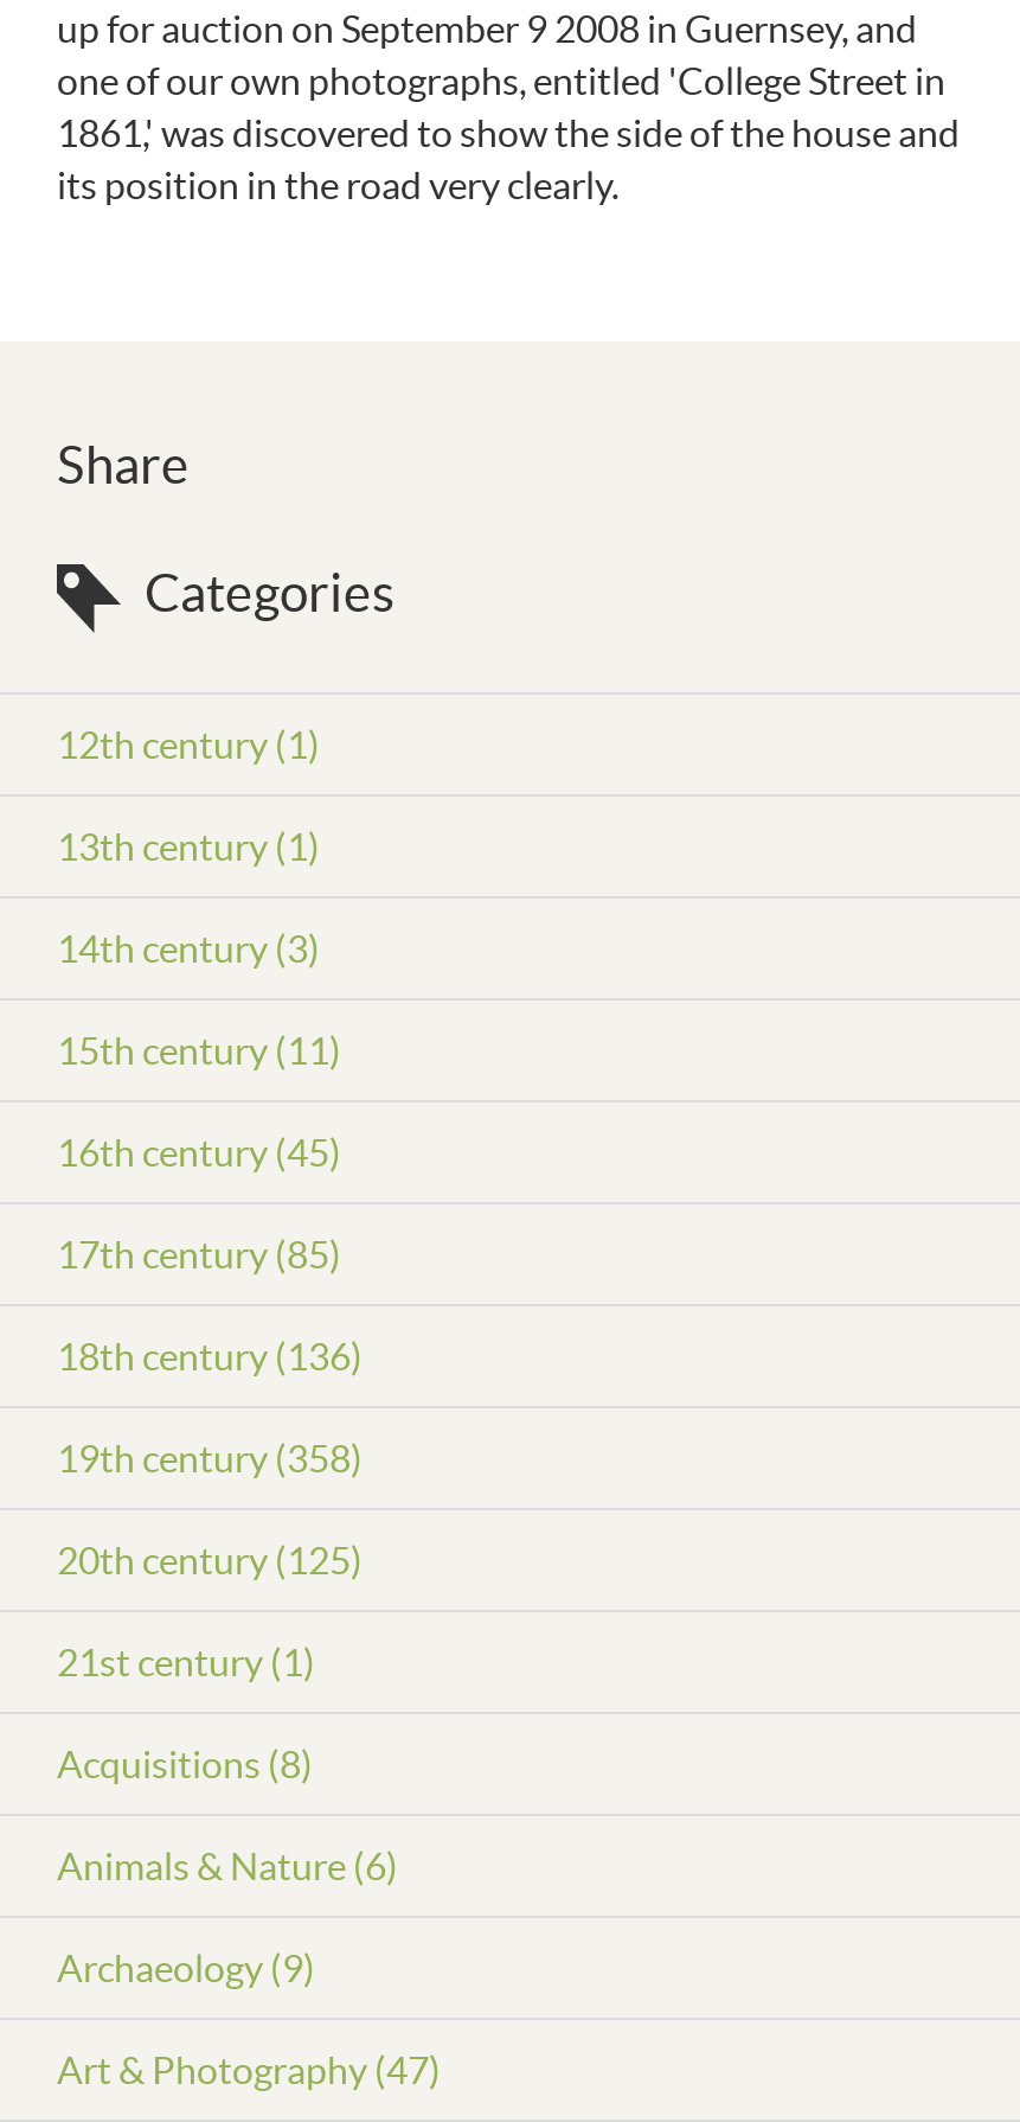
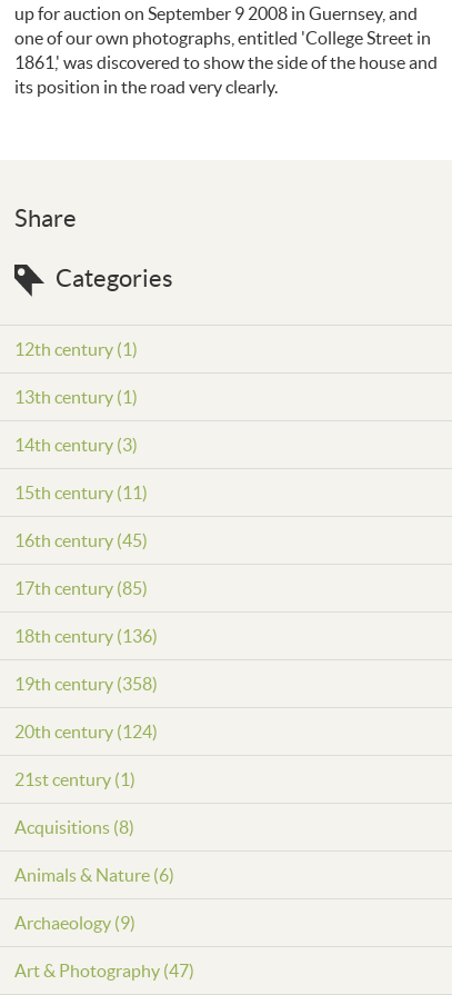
[57,1538,363,1581] 20th century (125) -> [14,721,158,741] 20th century (124)

